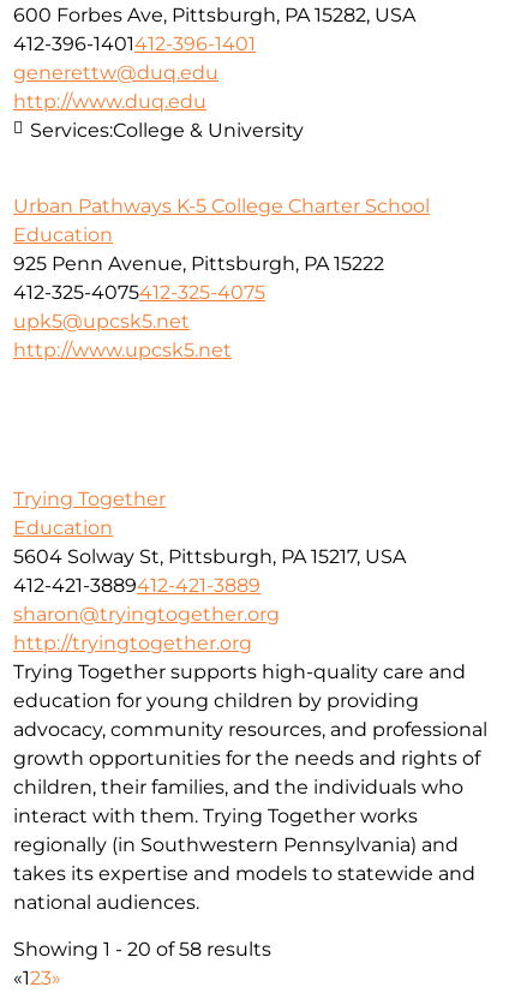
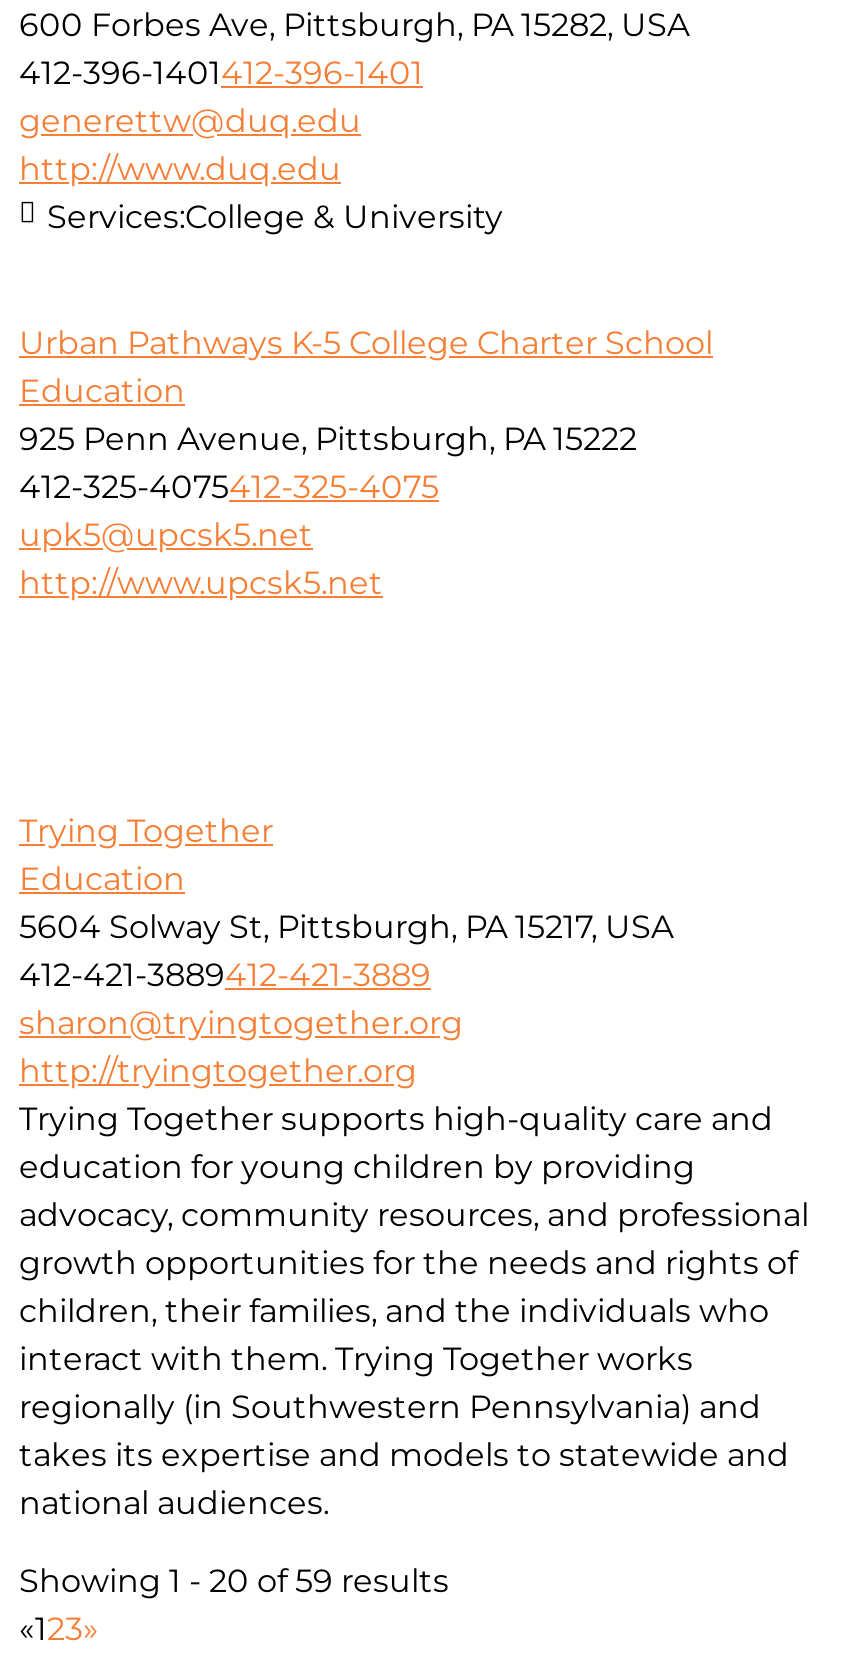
[13,938,271,960] Showing 1 - 20 of 58 results -> [19,1562,449,1600] Showing 1 - 20 of 59 results

